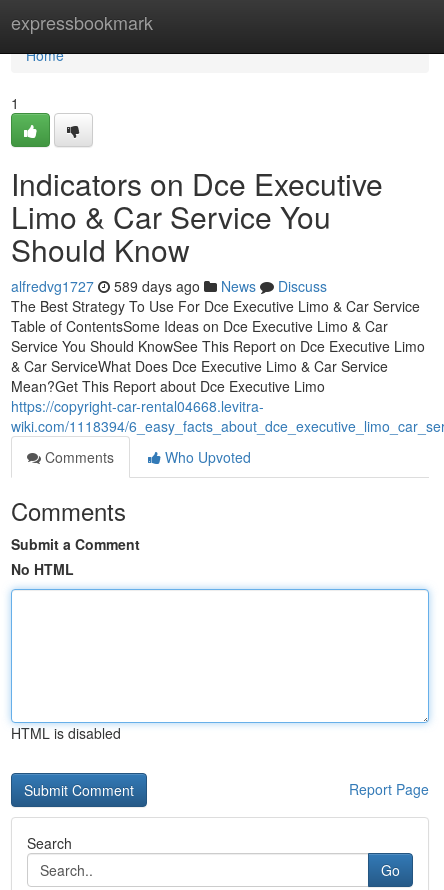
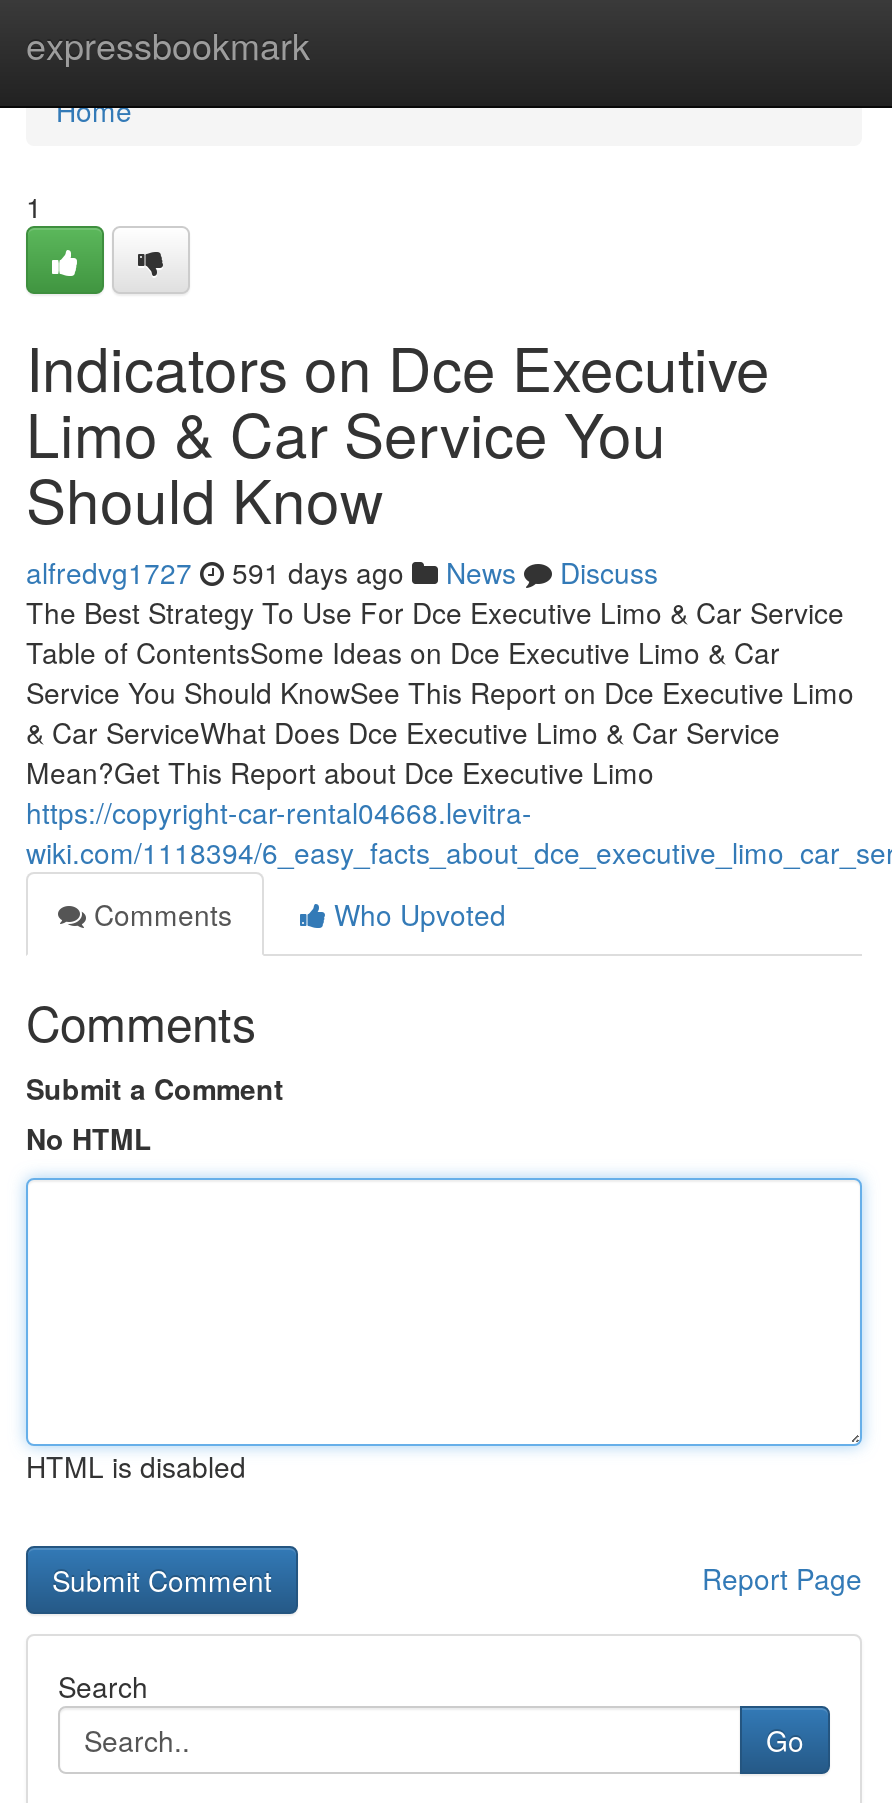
[11,276,327,296] alfredvg1727 589 days ago News Discuss -> [26,552,658,592] alfredvg1727 591 days ago News Discuss

